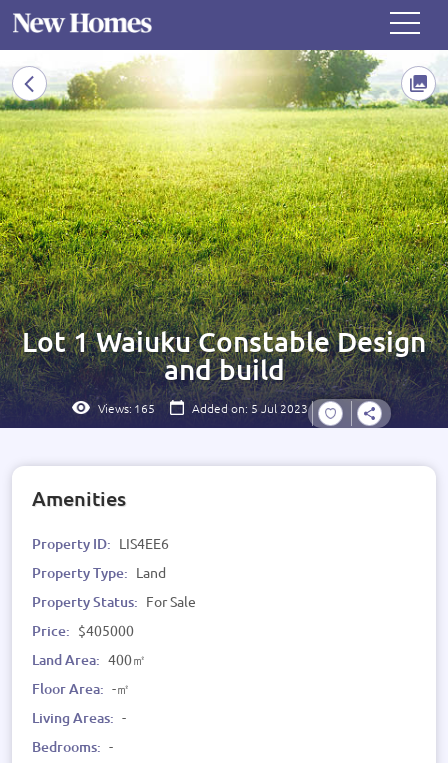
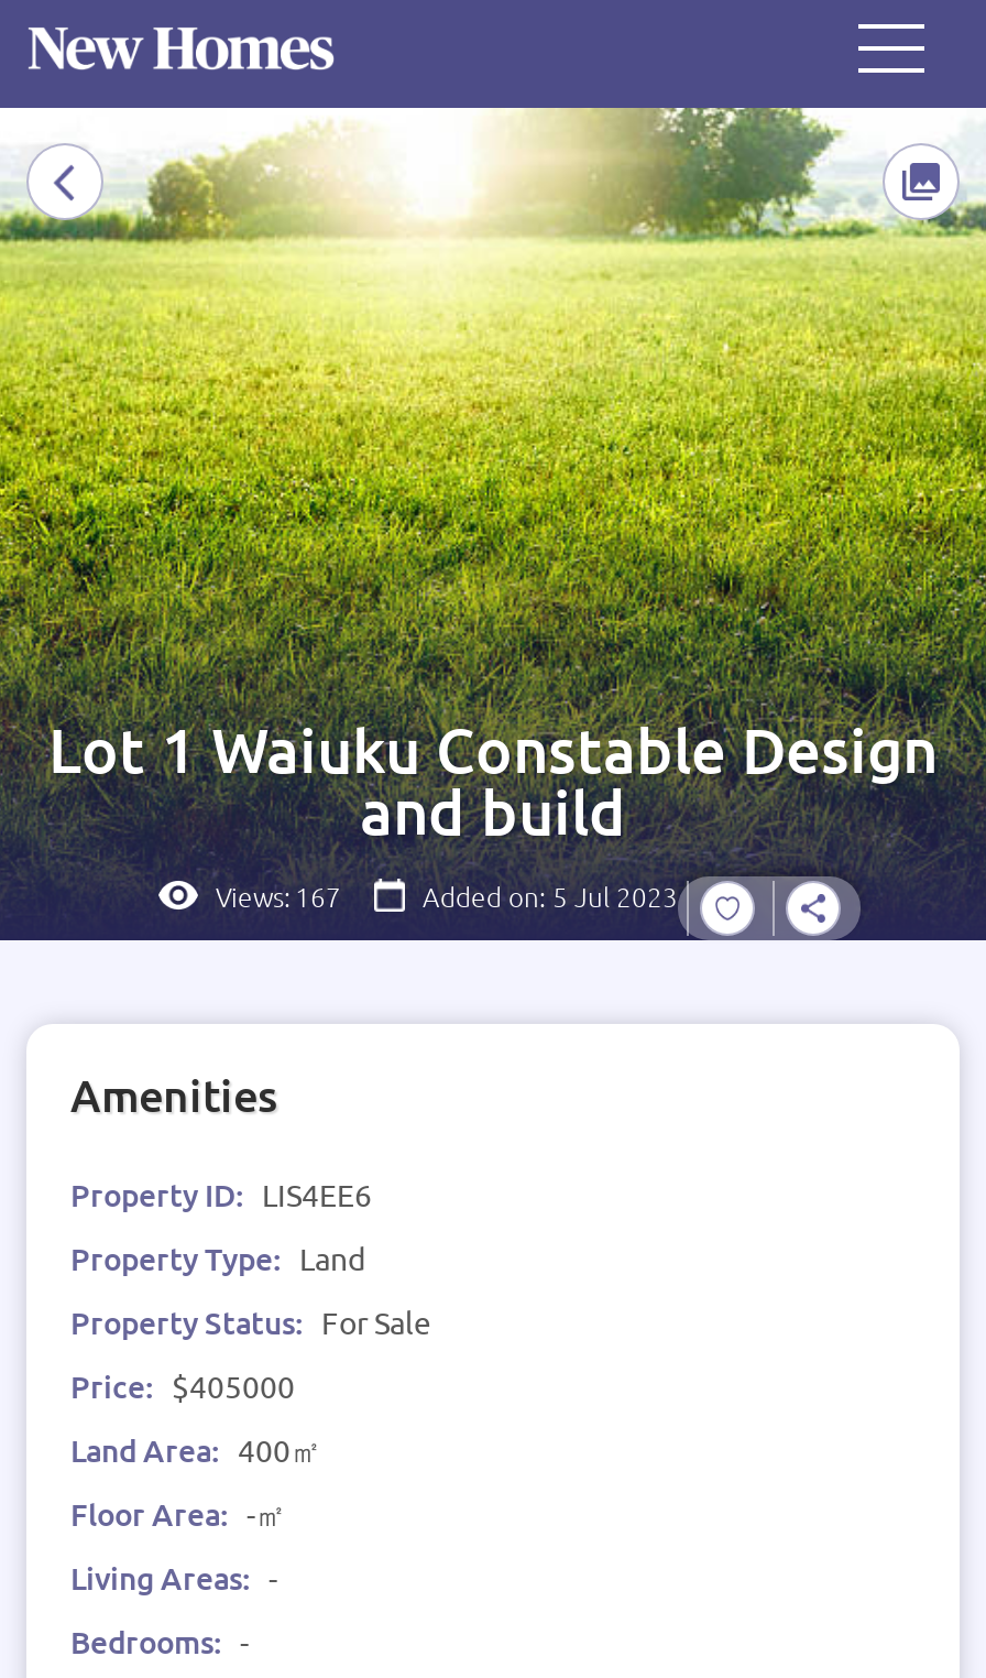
[98,399,155,415] Views: 165 -> [216,878,341,913] Views: 167

